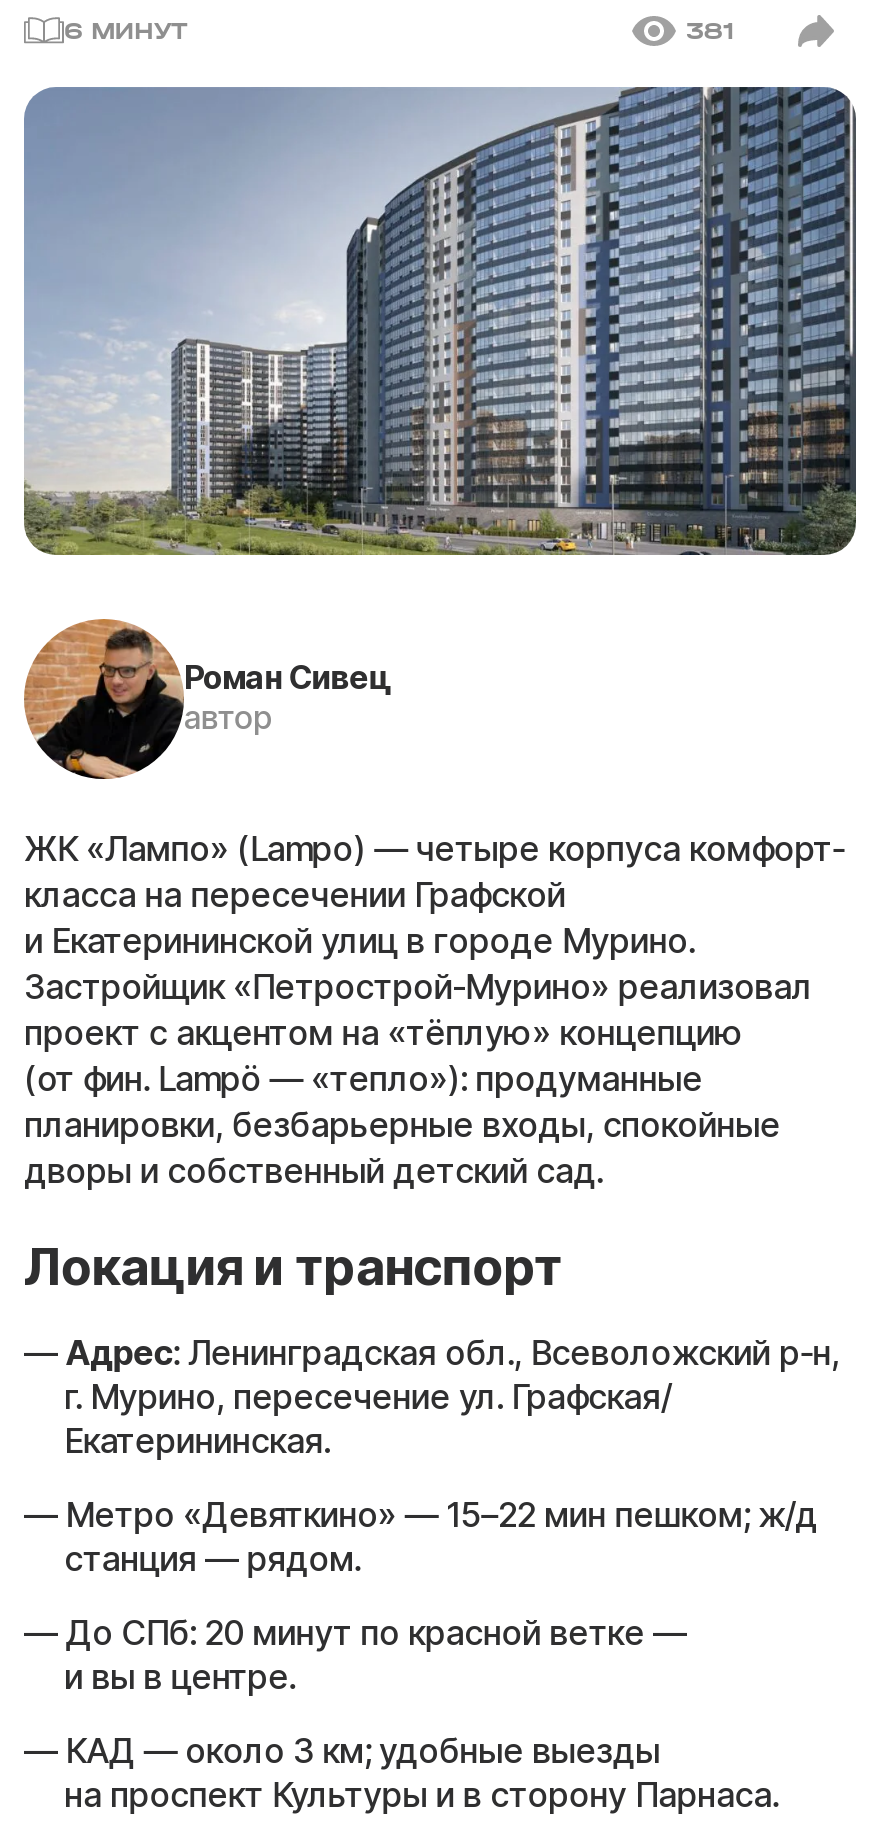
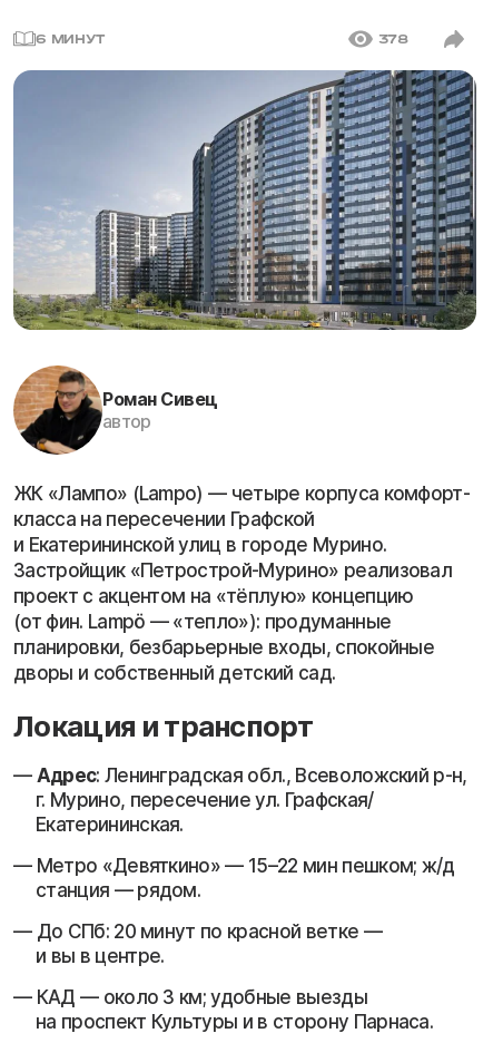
[685,17,734,45] 381 -> [378,31,408,47] 378

